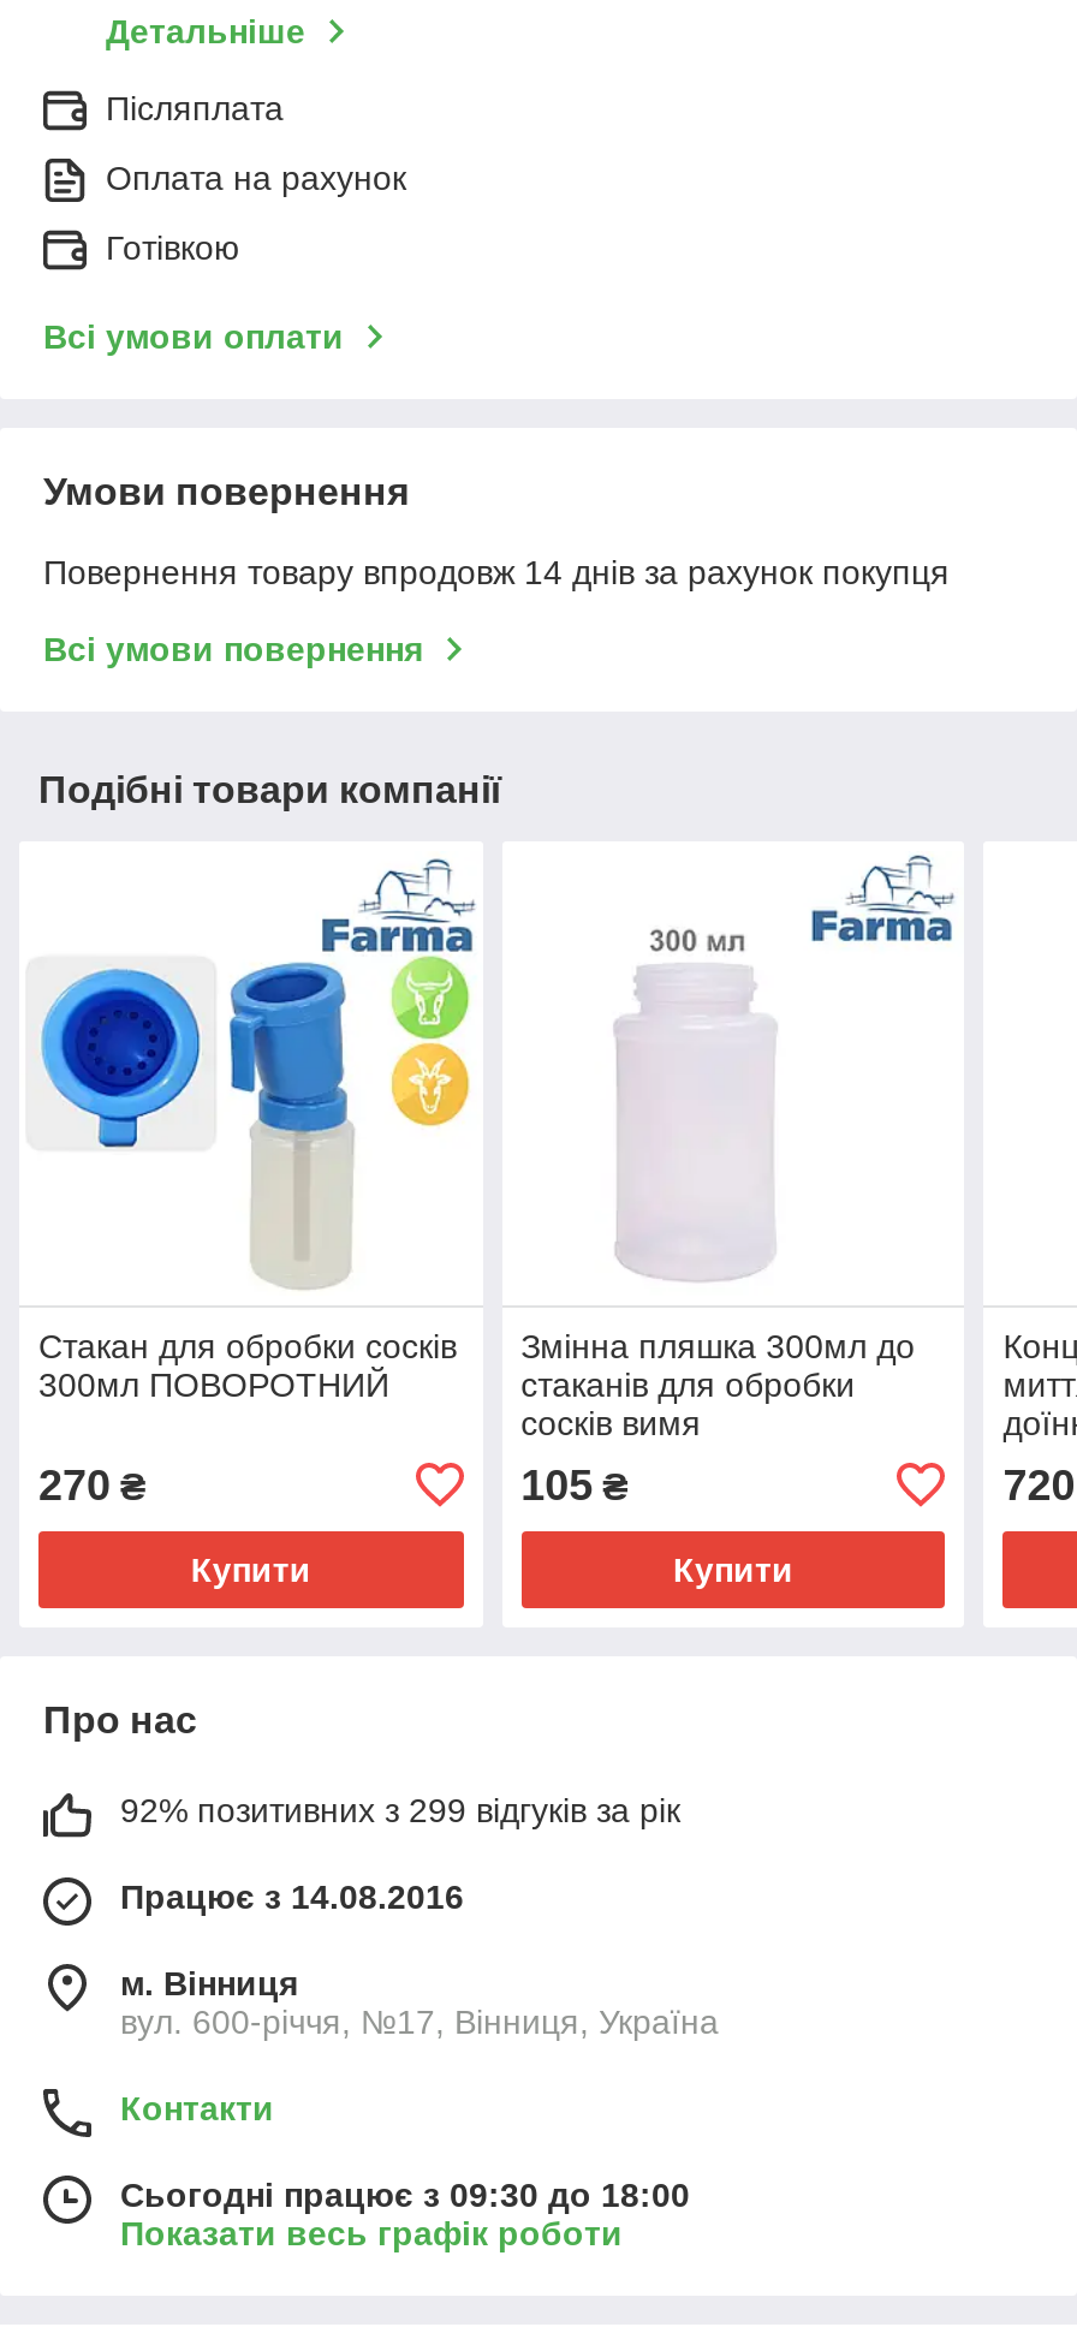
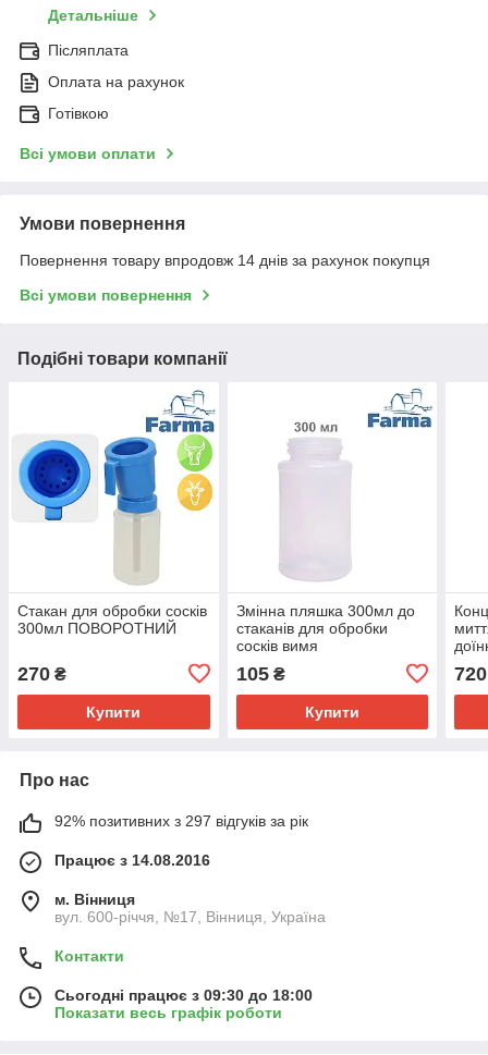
[120,1790,680,1829] 92% позитивних з 299 відгуків за рік -> [54,812,308,829] 92% позитивних з 297 відгуків за рік

